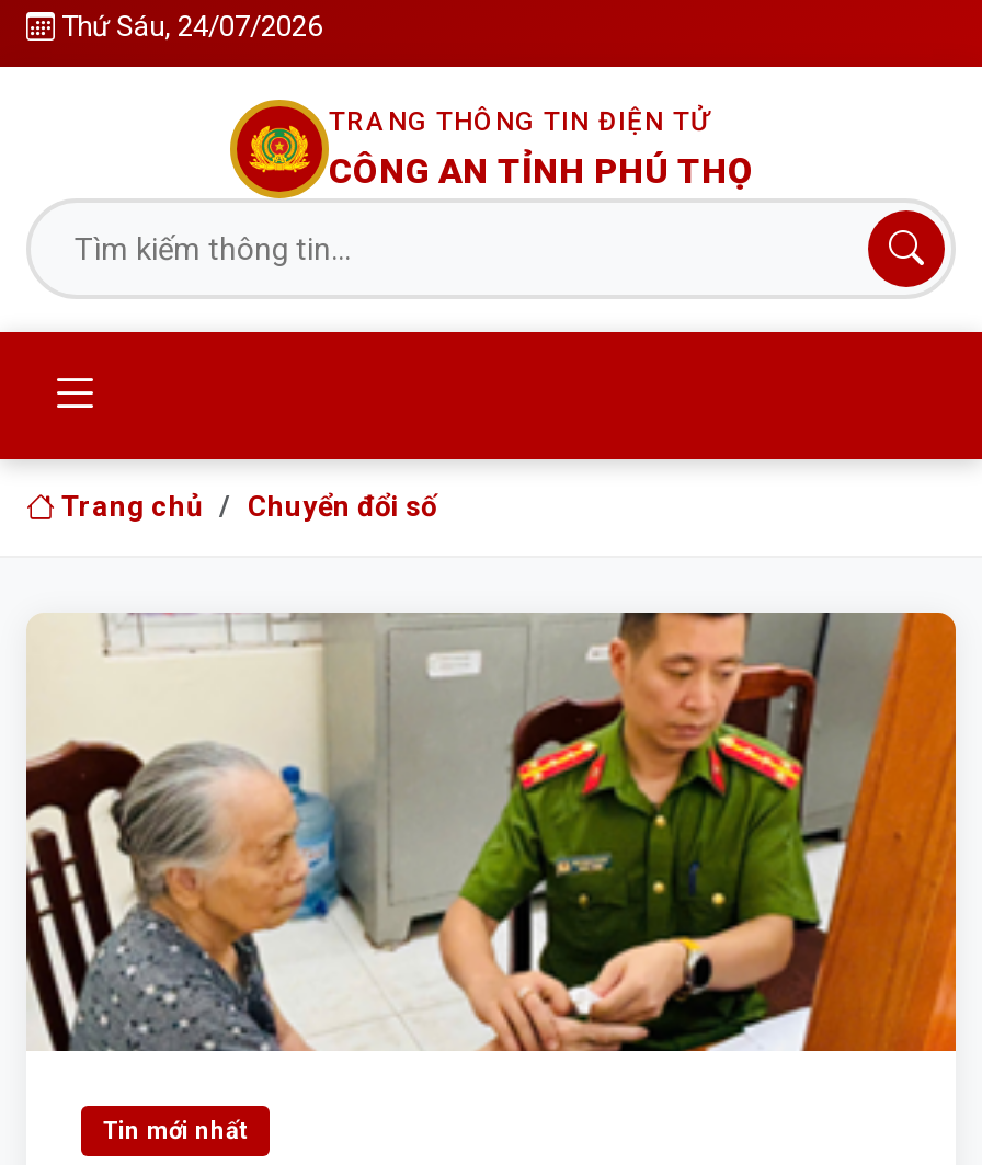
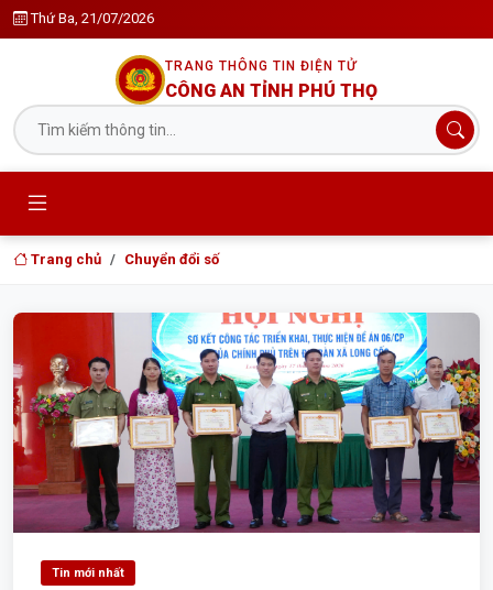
[61,10,322,43] Thứ Sáu, 24/07/2026 -> [31,10,154,26] Thứ Ba, 21/07/2026
[24,610,958,1053] [image] -> [12,312,481,534] [image]

